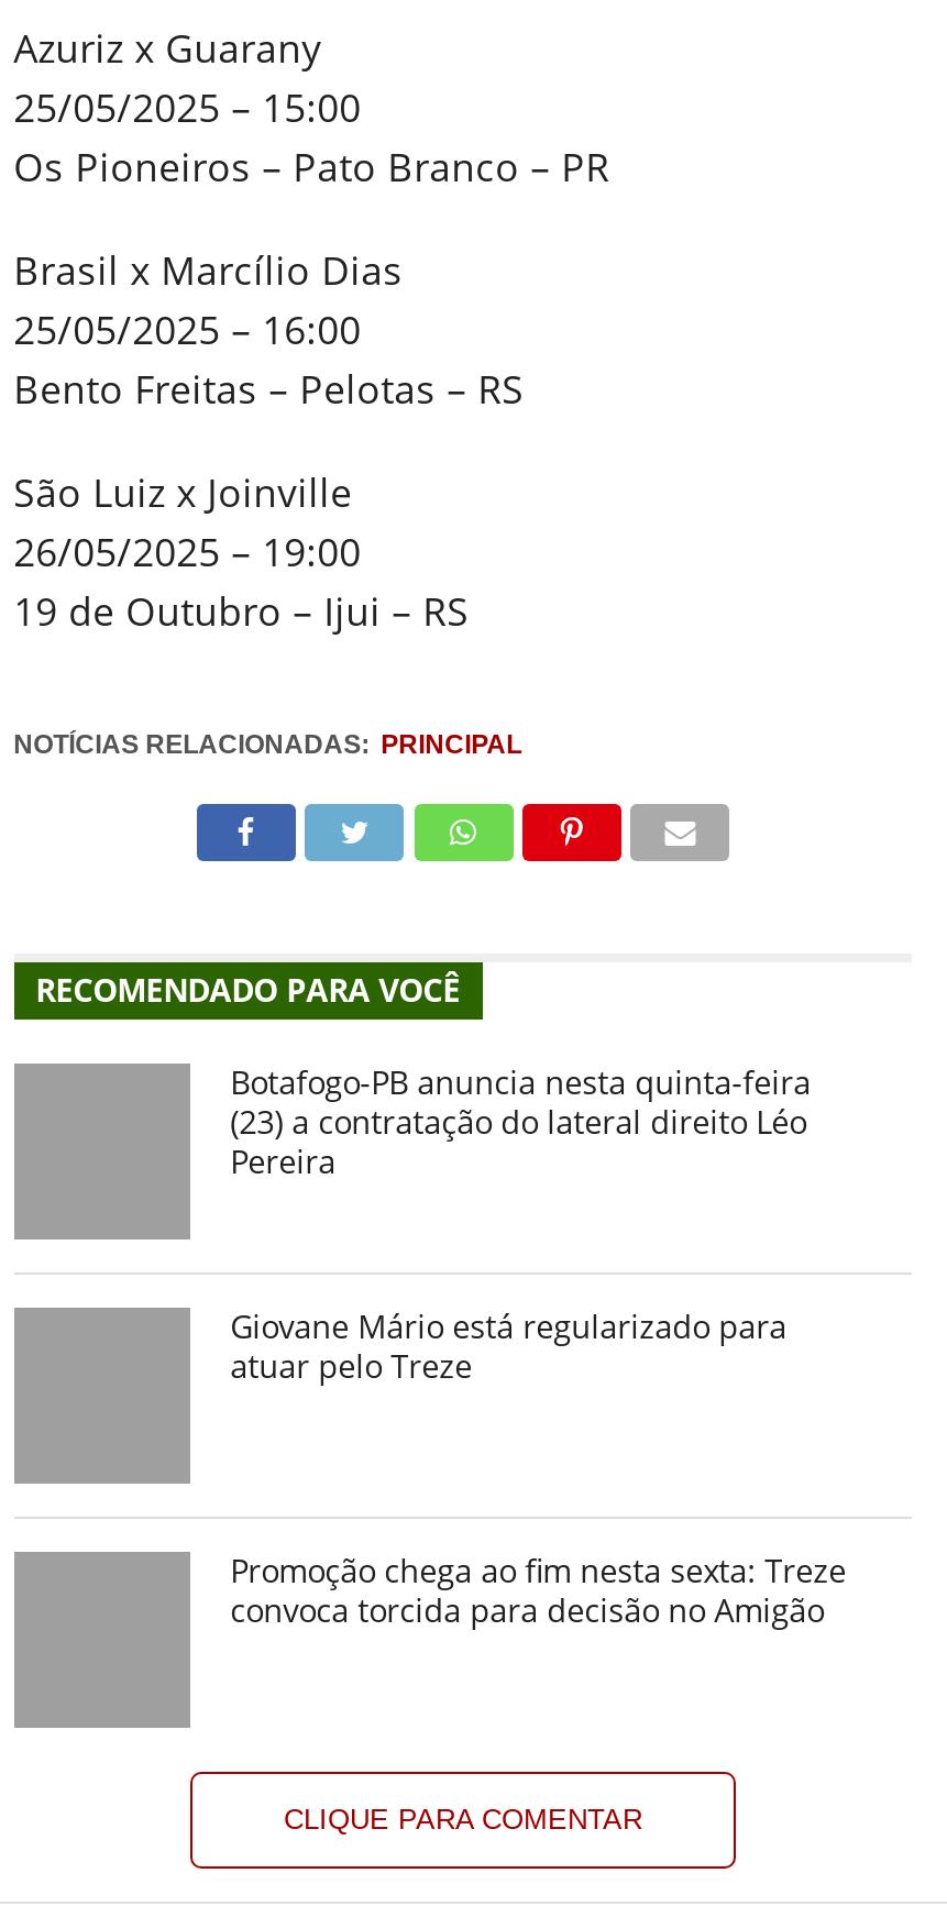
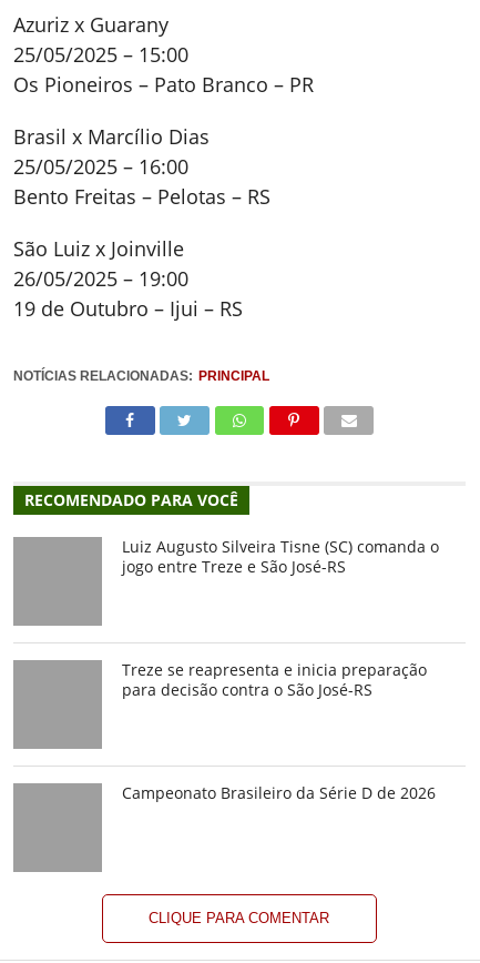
[230,1061,811,1182] Botafogo-PB anuncia nesta quinta-feira | (23) a contratação do lateral direito Léo | Pereira -> [122,536,439,577] Luiz Augusto Silveira Tisne (SC) comanda o | jogo entre Treze e São José-RS
[230,1305,787,1387] Giovane Mário está regularizado para | atuar pelo Treze -> [122,659,427,700] Treze se reapresenta e inicia preparação | para decisão contra o São José-RS
[230,1550,846,1631] Promoção chega ao fim nesta sexta: Treze | convoca torcida para decisão no Amigão -> [122,782,436,803] Campeonato Brasileiro da Série D de 2026

